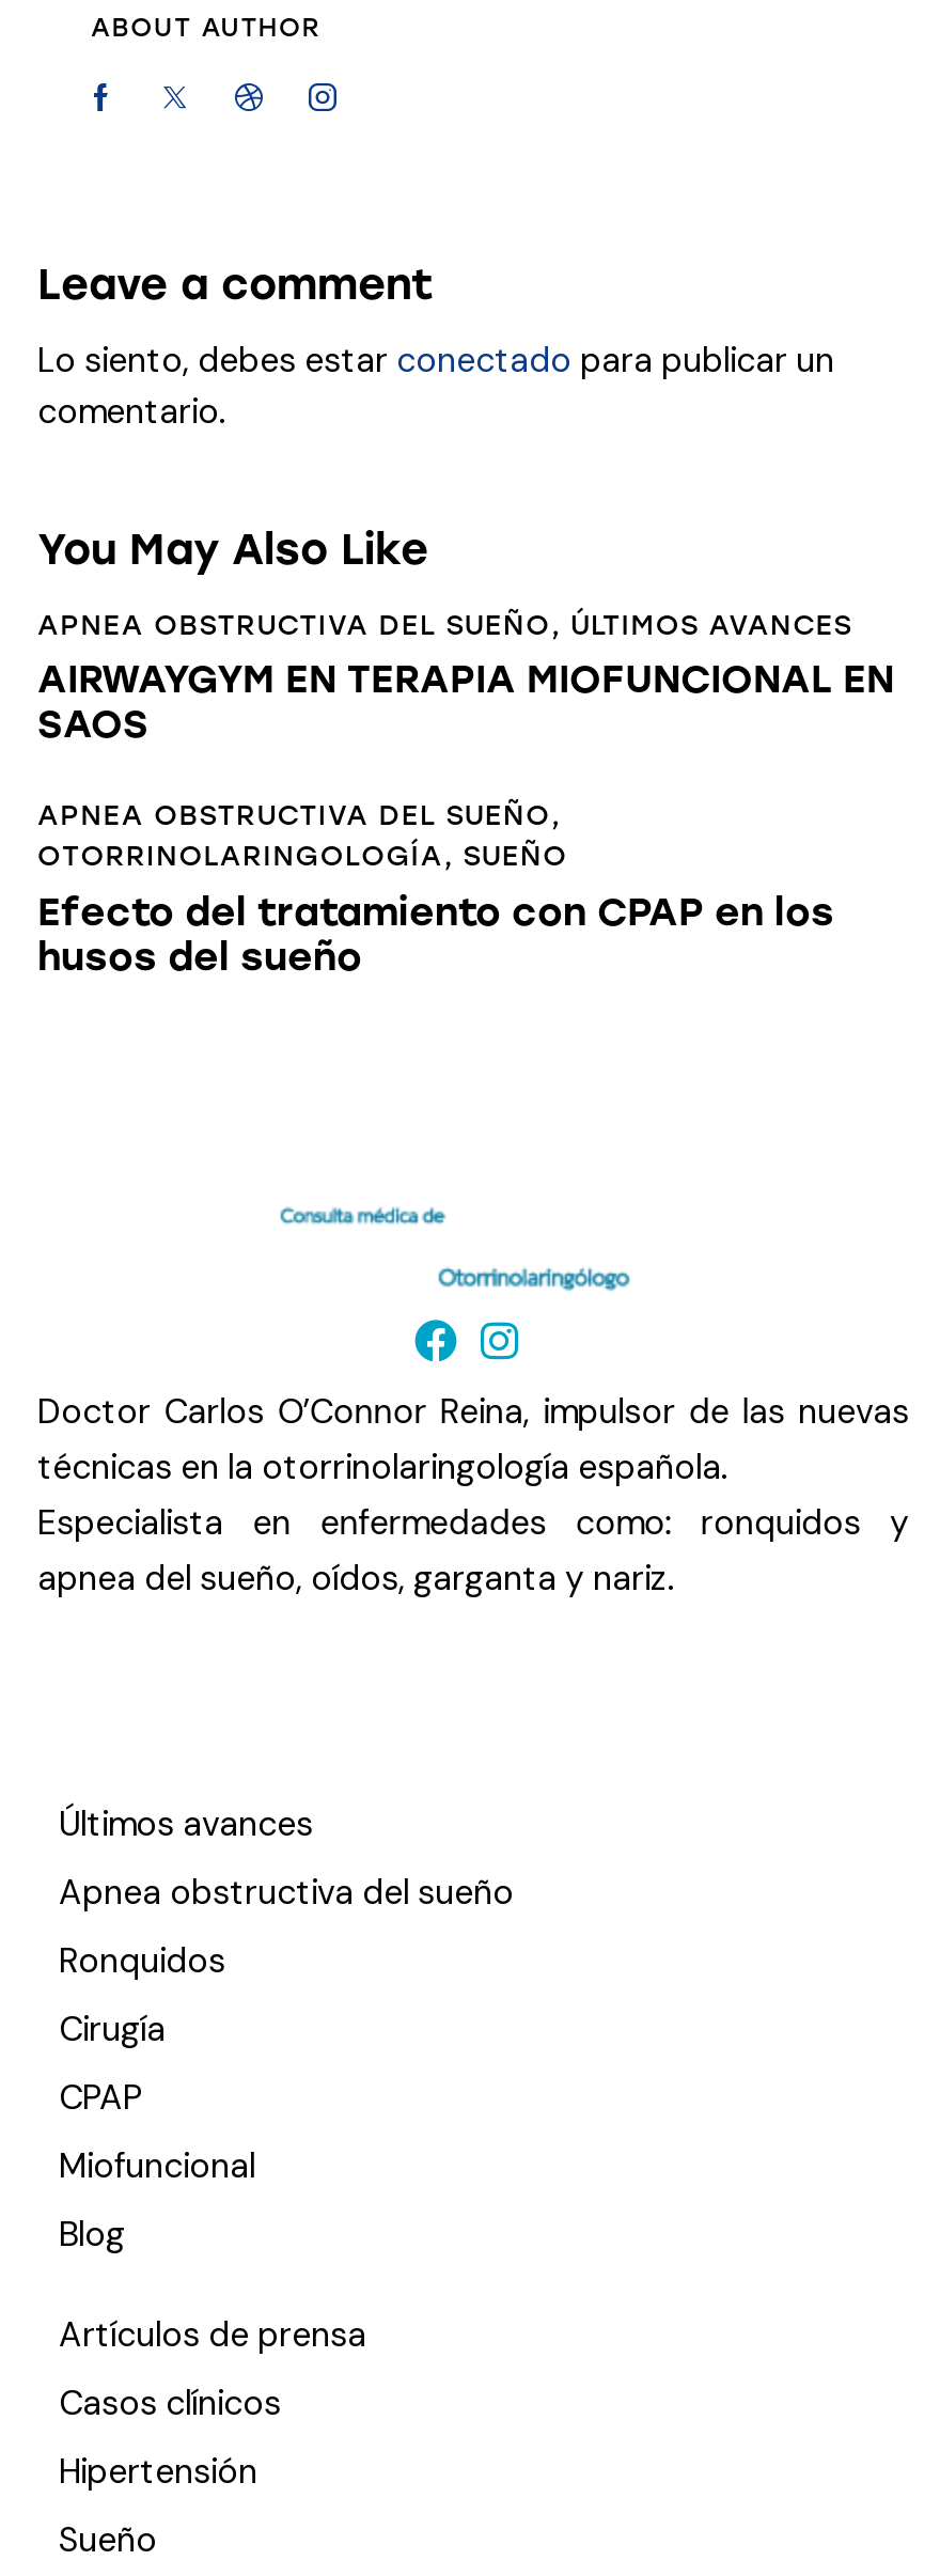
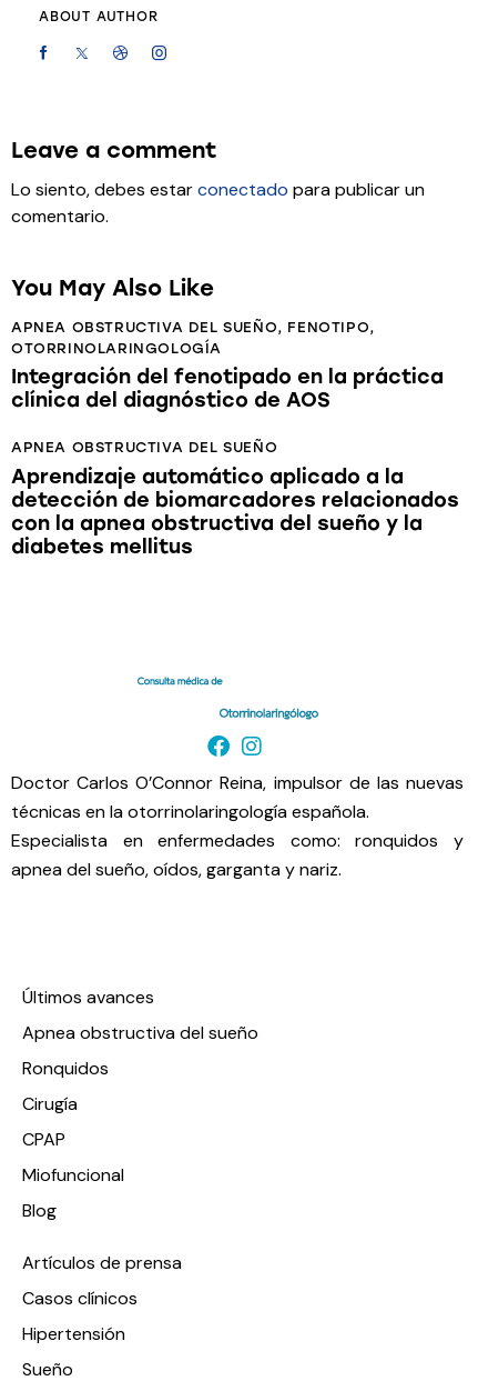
[37,608,894,748] APNEA OBSTRUCTIVA DEL SUEÑO, ÚLTIMOS AVANCES | AIRWAYGYM EN TERAPIA MIOFUNCIONAL EN | SAOS -> [11,319,444,412] APNEA OBSTRUCTIVA DEL SUEÑO, FENOTIPO, | OTORRINOLARINGOLOGÍA | Integración del fenotipado en la práctica | clínica del diagnóstico de AOS
[37,800,834,980] APNEA OBSTRUCTIVA DEL SUEÑO, | OTORRINOLARINGOLOGÍA, SUEÑO | Efecto del tratamiento con CPAP en los | husos del sueño -> [11,439,459,559] APNEA OBSTRUCTIVA DEL SUEÑO | Aprendizaje automático aplicado a la | detección de biomarcadores relacionados | con la apnea obstructiva del sueño y la | diabetes mellitus

